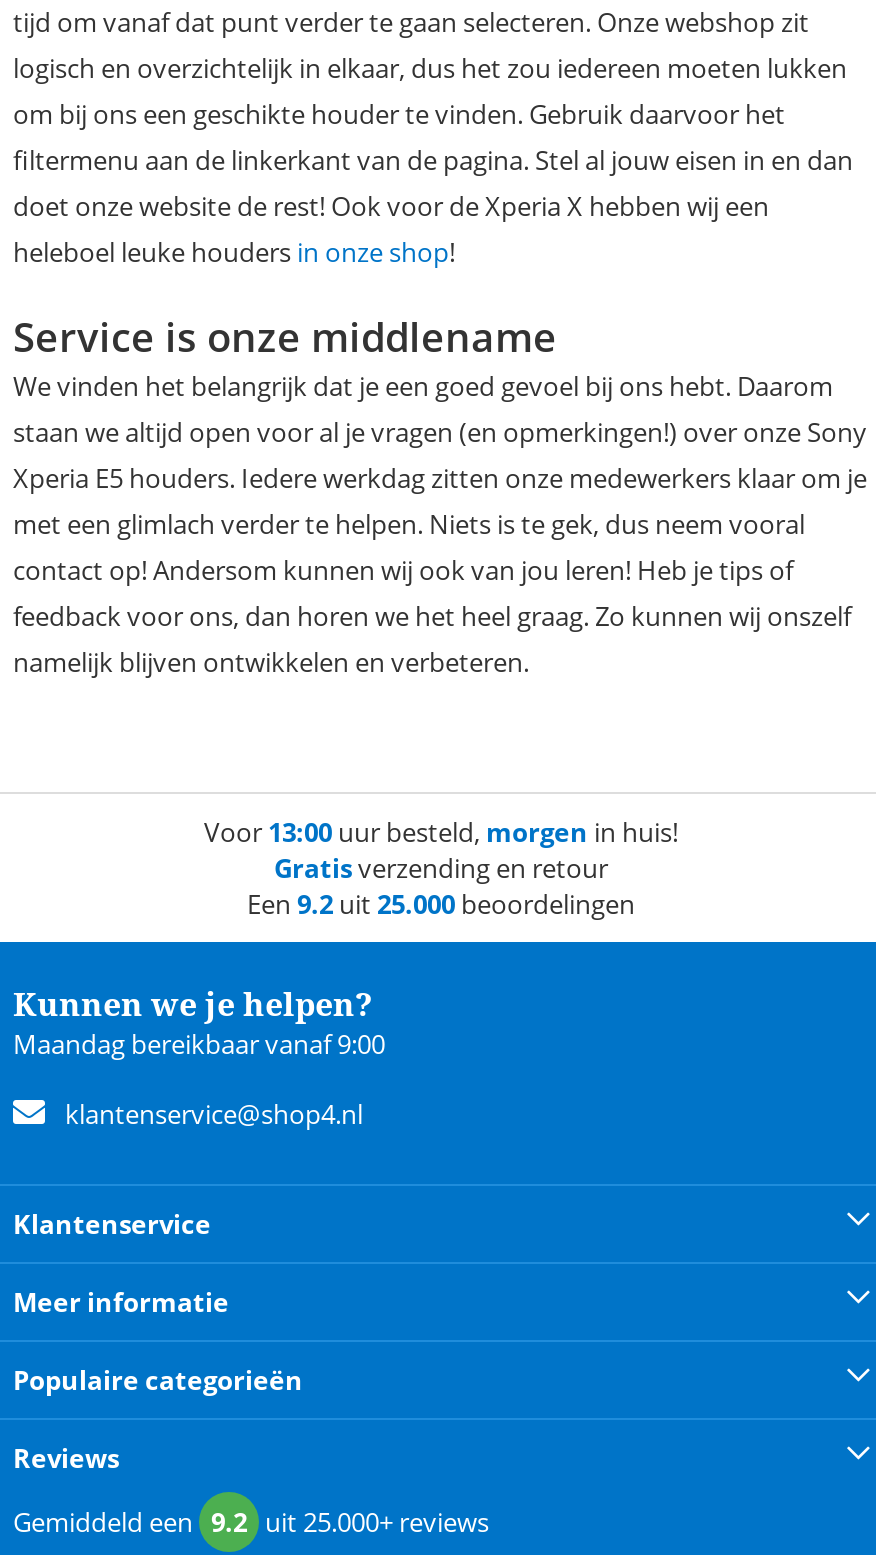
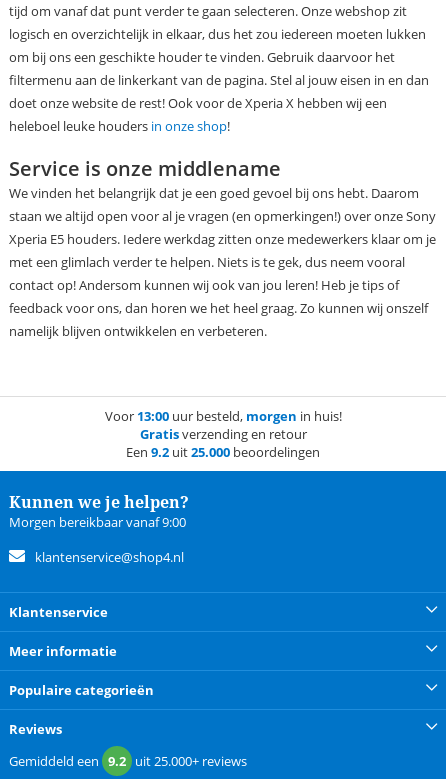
[13,1026,385,1062] Maandag bereikbaar vanaf 9:00 -> [9,513,186,531] Morgen bereikbaar vanaf 9:00

